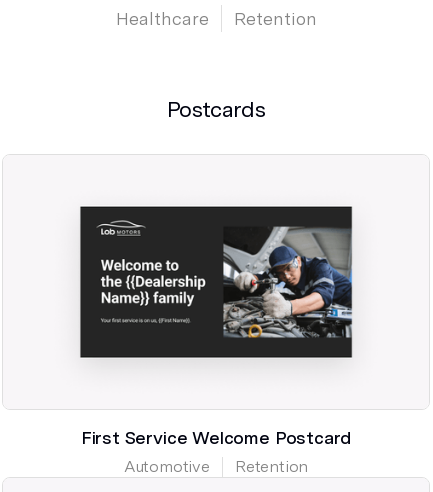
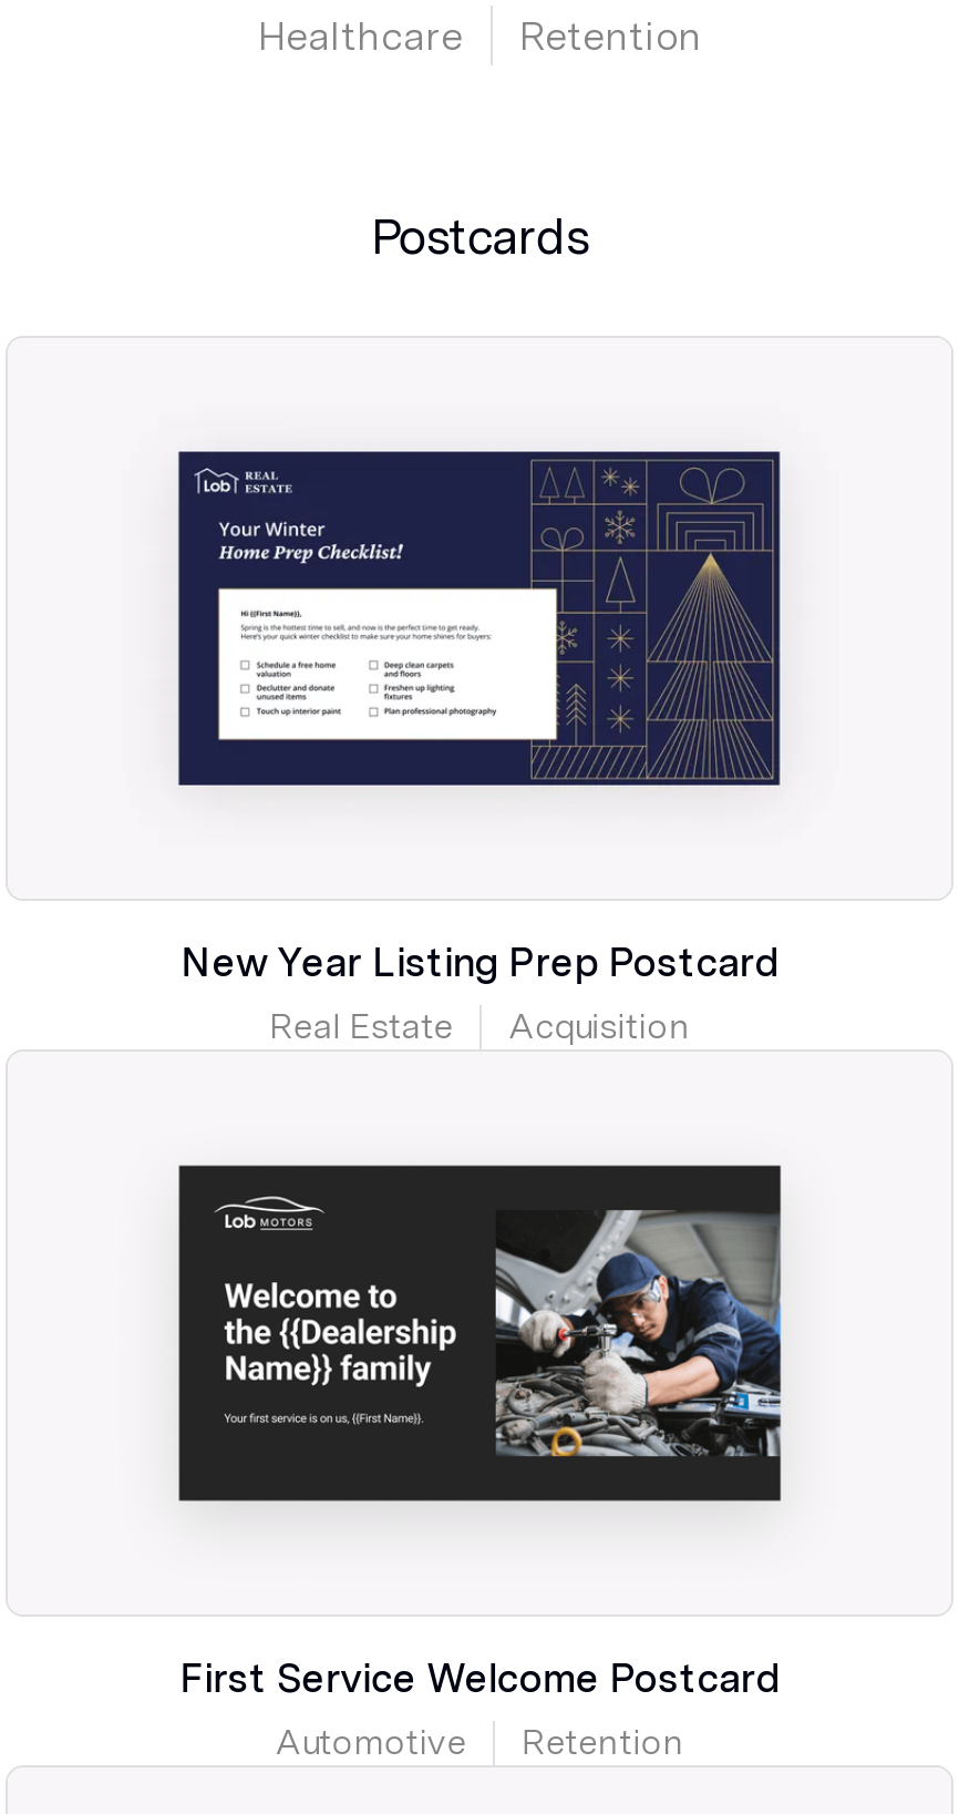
none -> [181,939,778,1048] New Year Listing Prep Postcard | Real Estate | Acquisition
none -> [183,455,781,783] [image]

